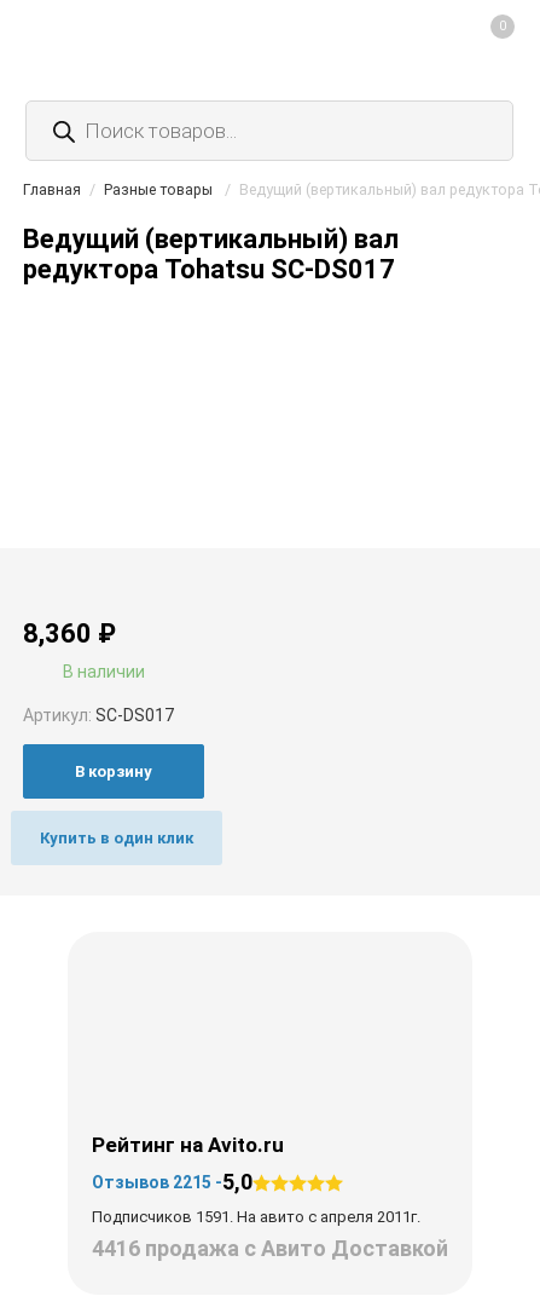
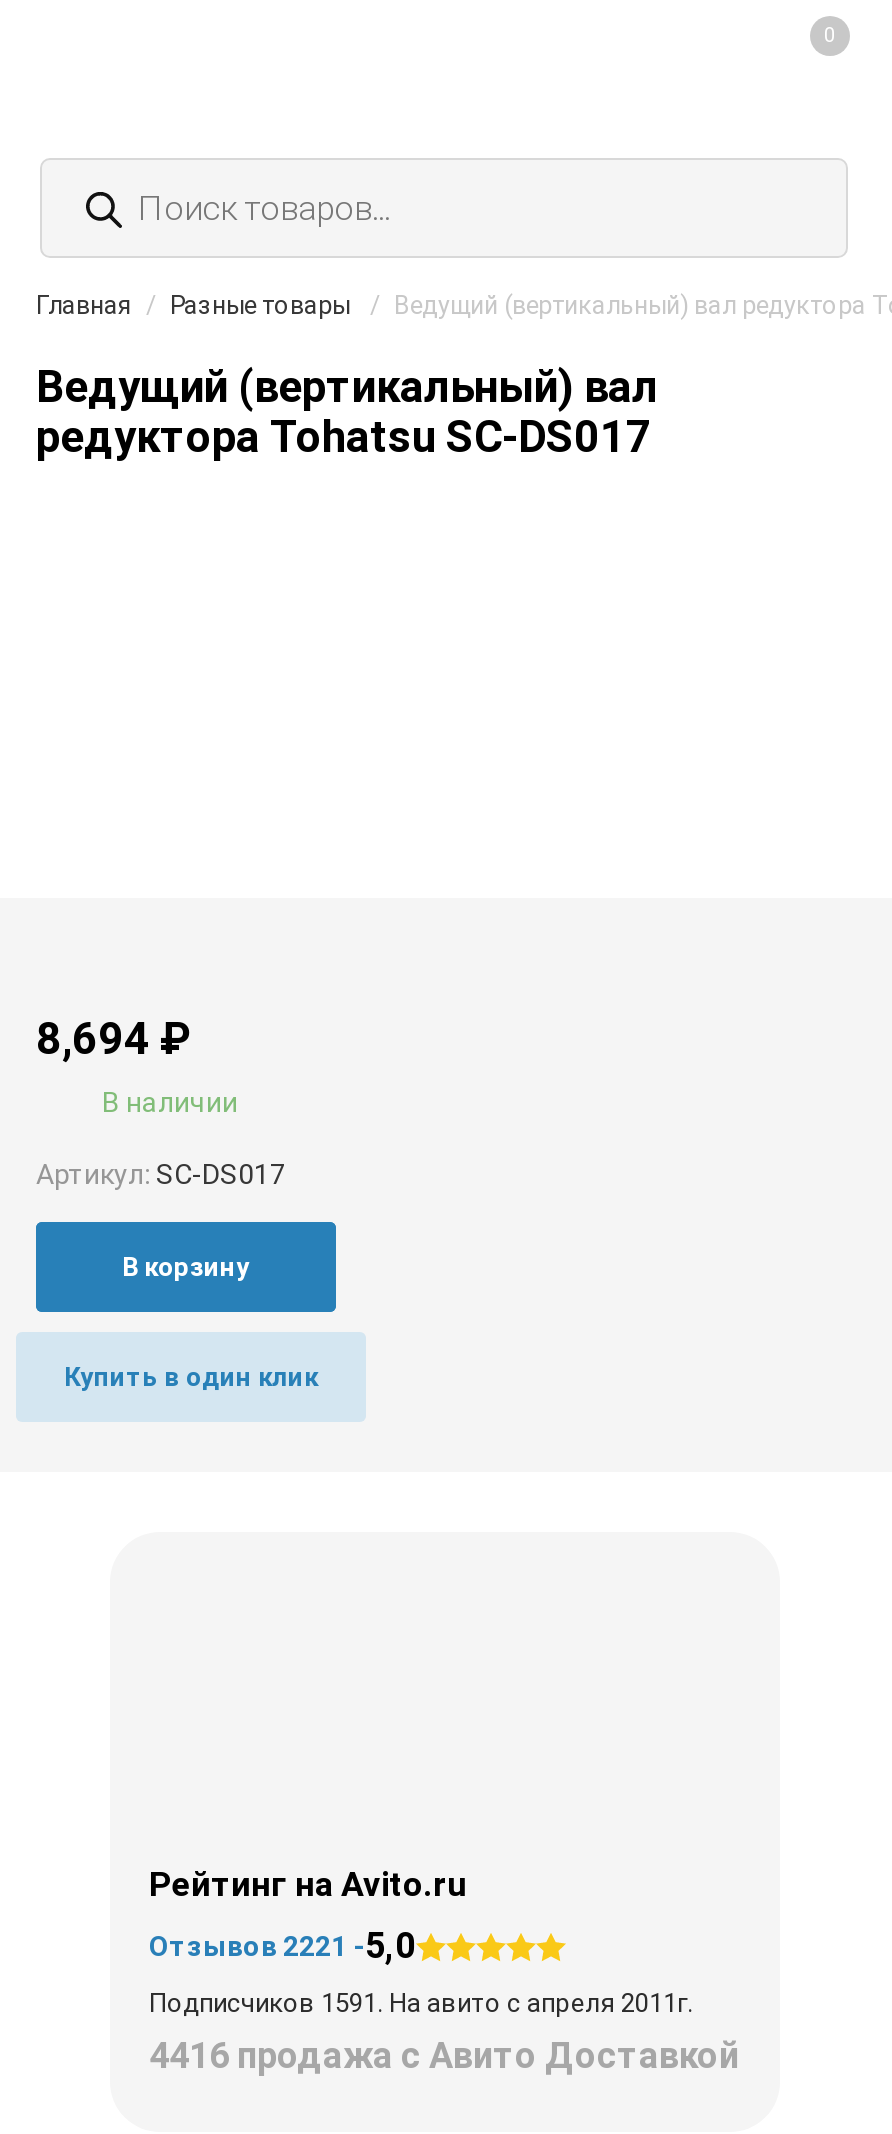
[23,619,116,649] 8,360 ₽ -> [36,1015,190,1065] 8,694 ₽
[91,1169,252,1195] Отзывов 2215 -5,0 -> [149,1925,415,1967] Отзывов 2221 -5,0

